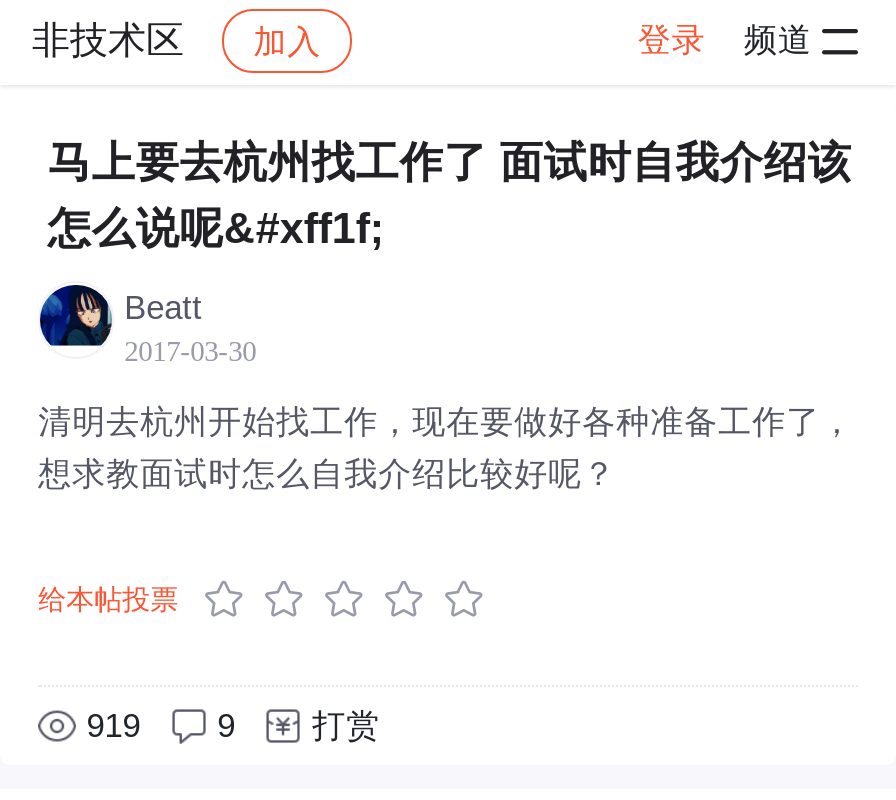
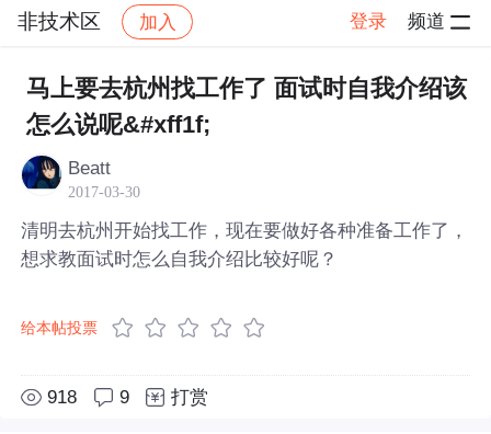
[86,708,140,746] 919 -> [47,387,77,408] 918

